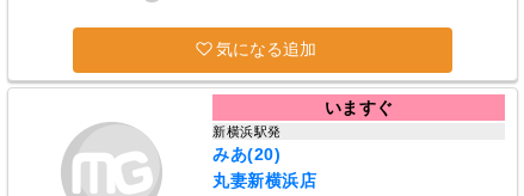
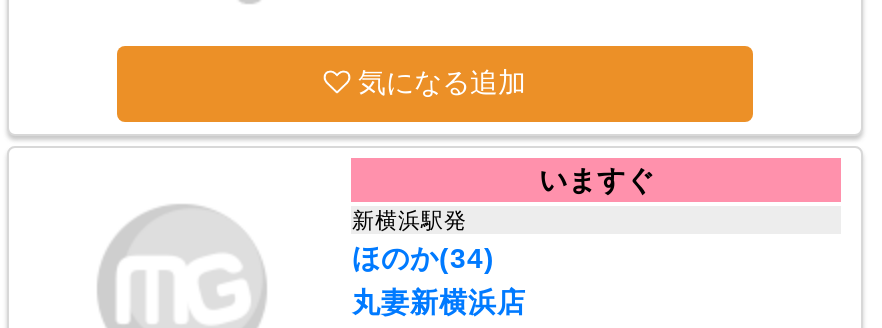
[213,145,281,164] みあ(20) -> [352,243,495,275] ほのか(34)

